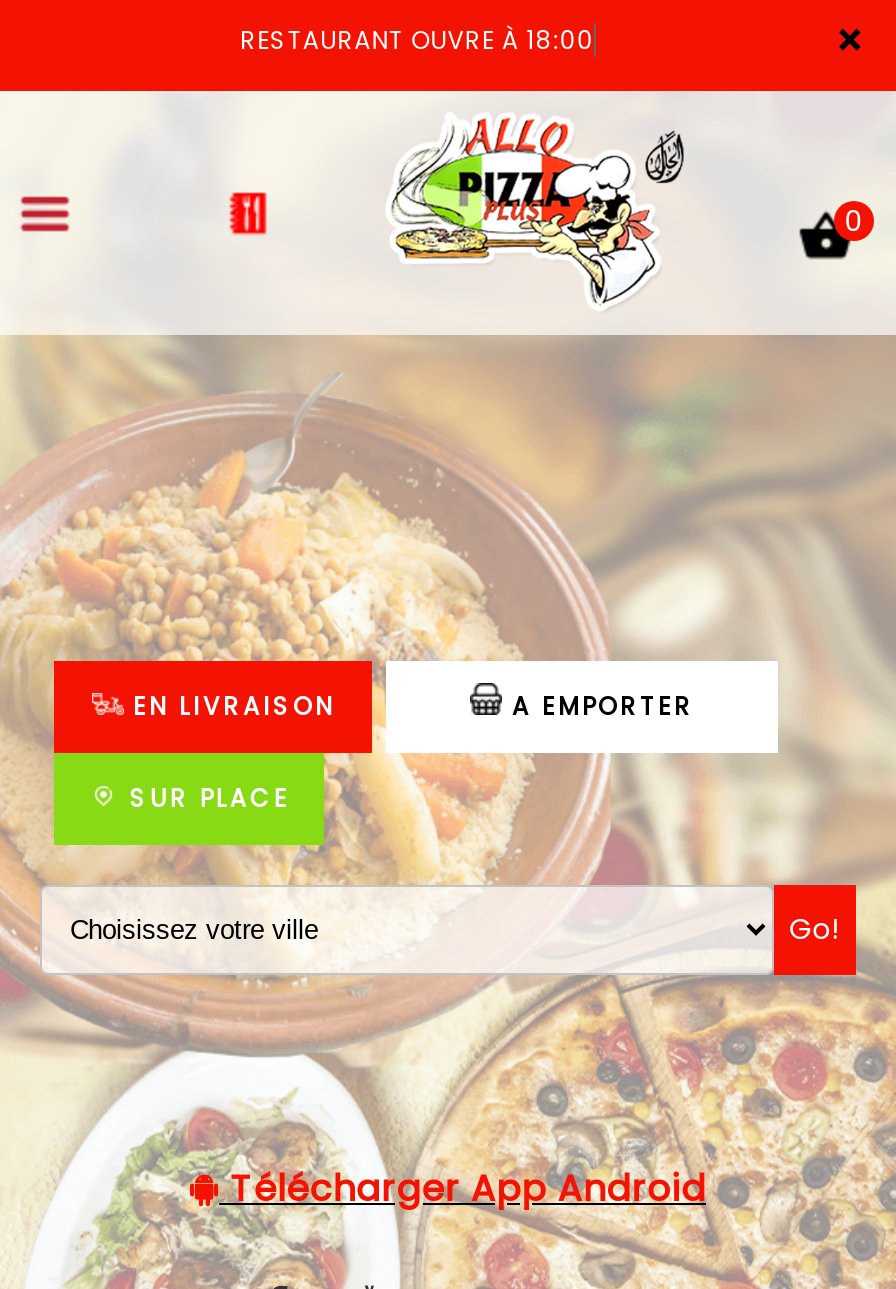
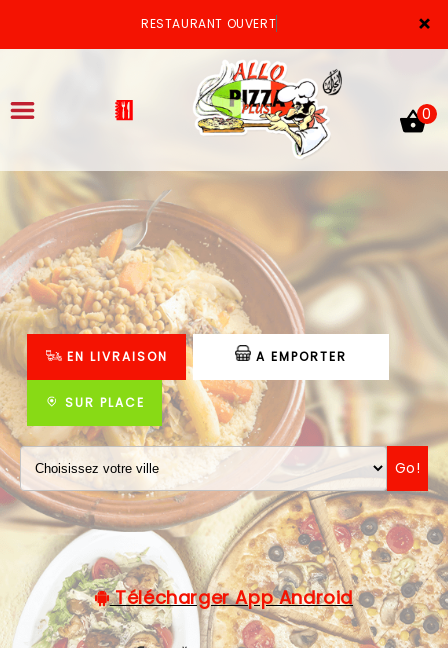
[240,23,595,57] RESTAURANT OUVRE À 18:00 -> [141,15,276,32] RESTAURANT OUVERT

